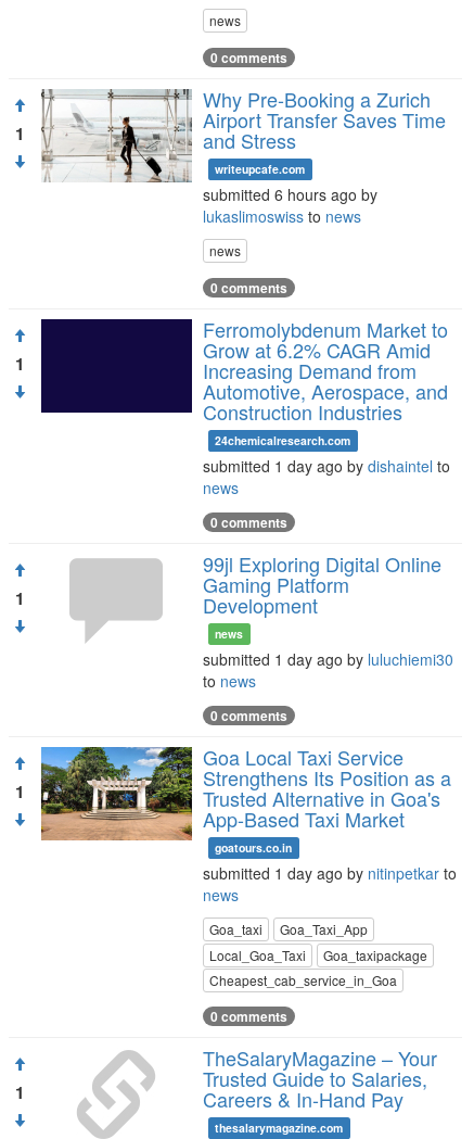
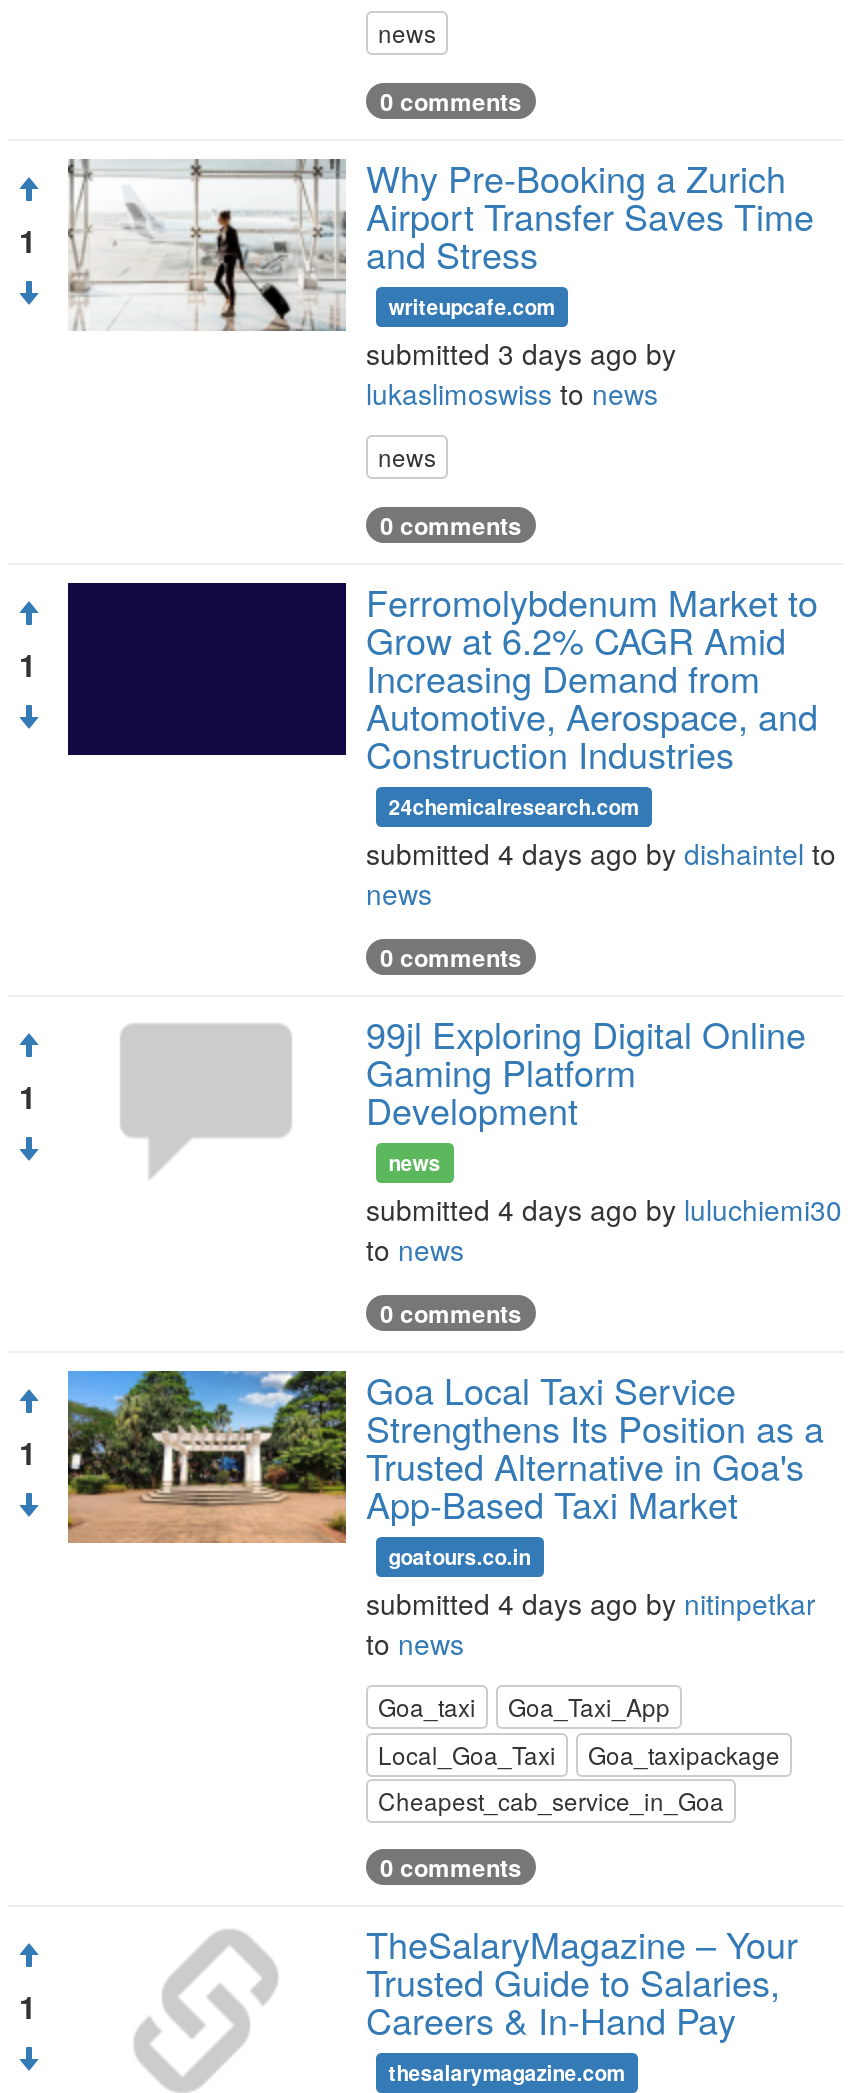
[203,183,377,205] submitted 6 hours ago by -> [366,333,676,373] submitted 3 days ago by
[203,455,450,477] submitted 1 day ago by dishaintel to -> [366,833,836,873] submitted 4 days ago by dishaintel to
[203,648,453,670] submitted 1 day ago by luluchiemi30 -> [366,1189,842,1229] submitted 4 days ago by luluchiemi30
[203,862,457,906] submitted 1 day ago by nitinpetkar to | news -> [366,1583,816,1663] submitted 4 days ago by nitinpetkar | to news

